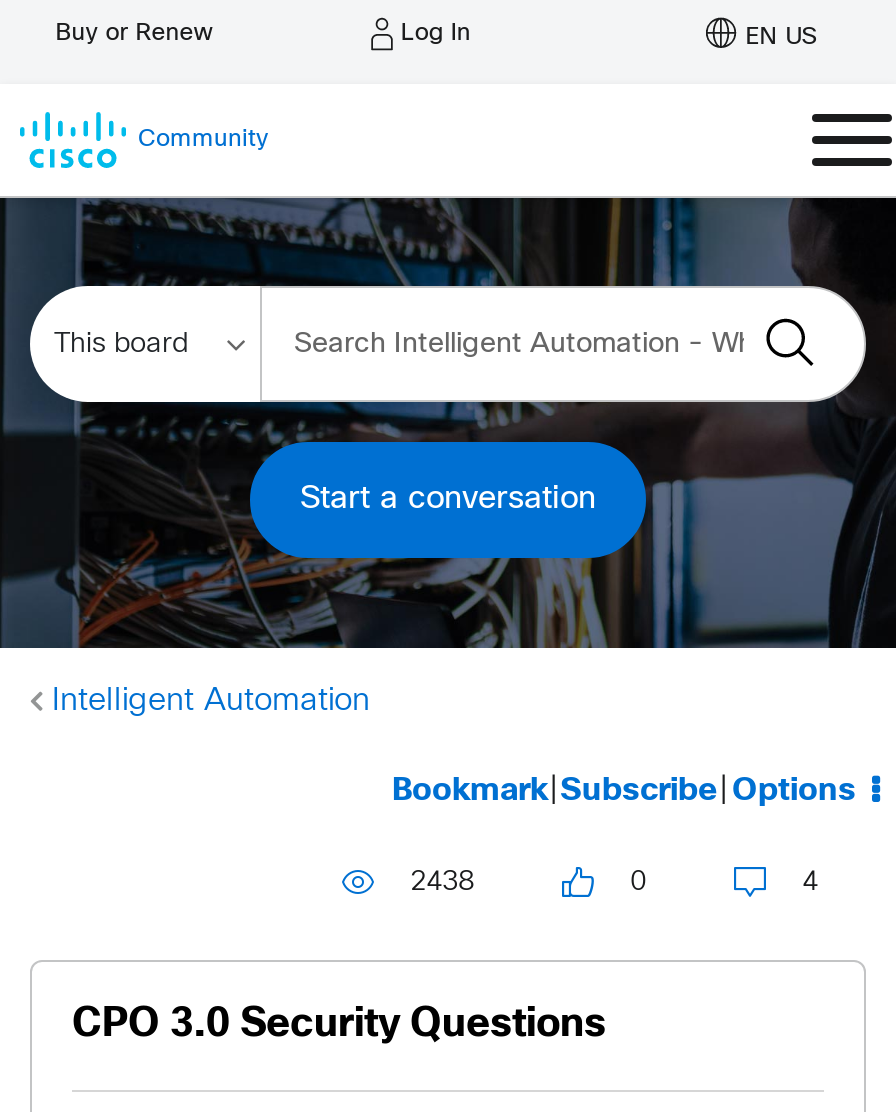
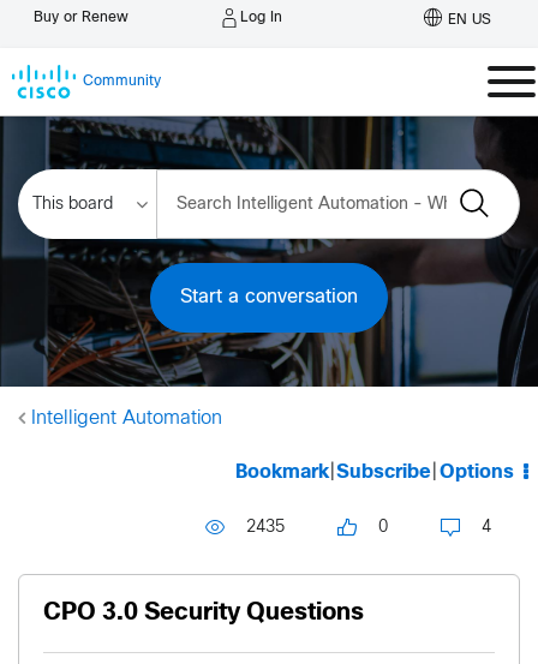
[410,870,474,896] 2438 -> [246,520,285,536] 2435

